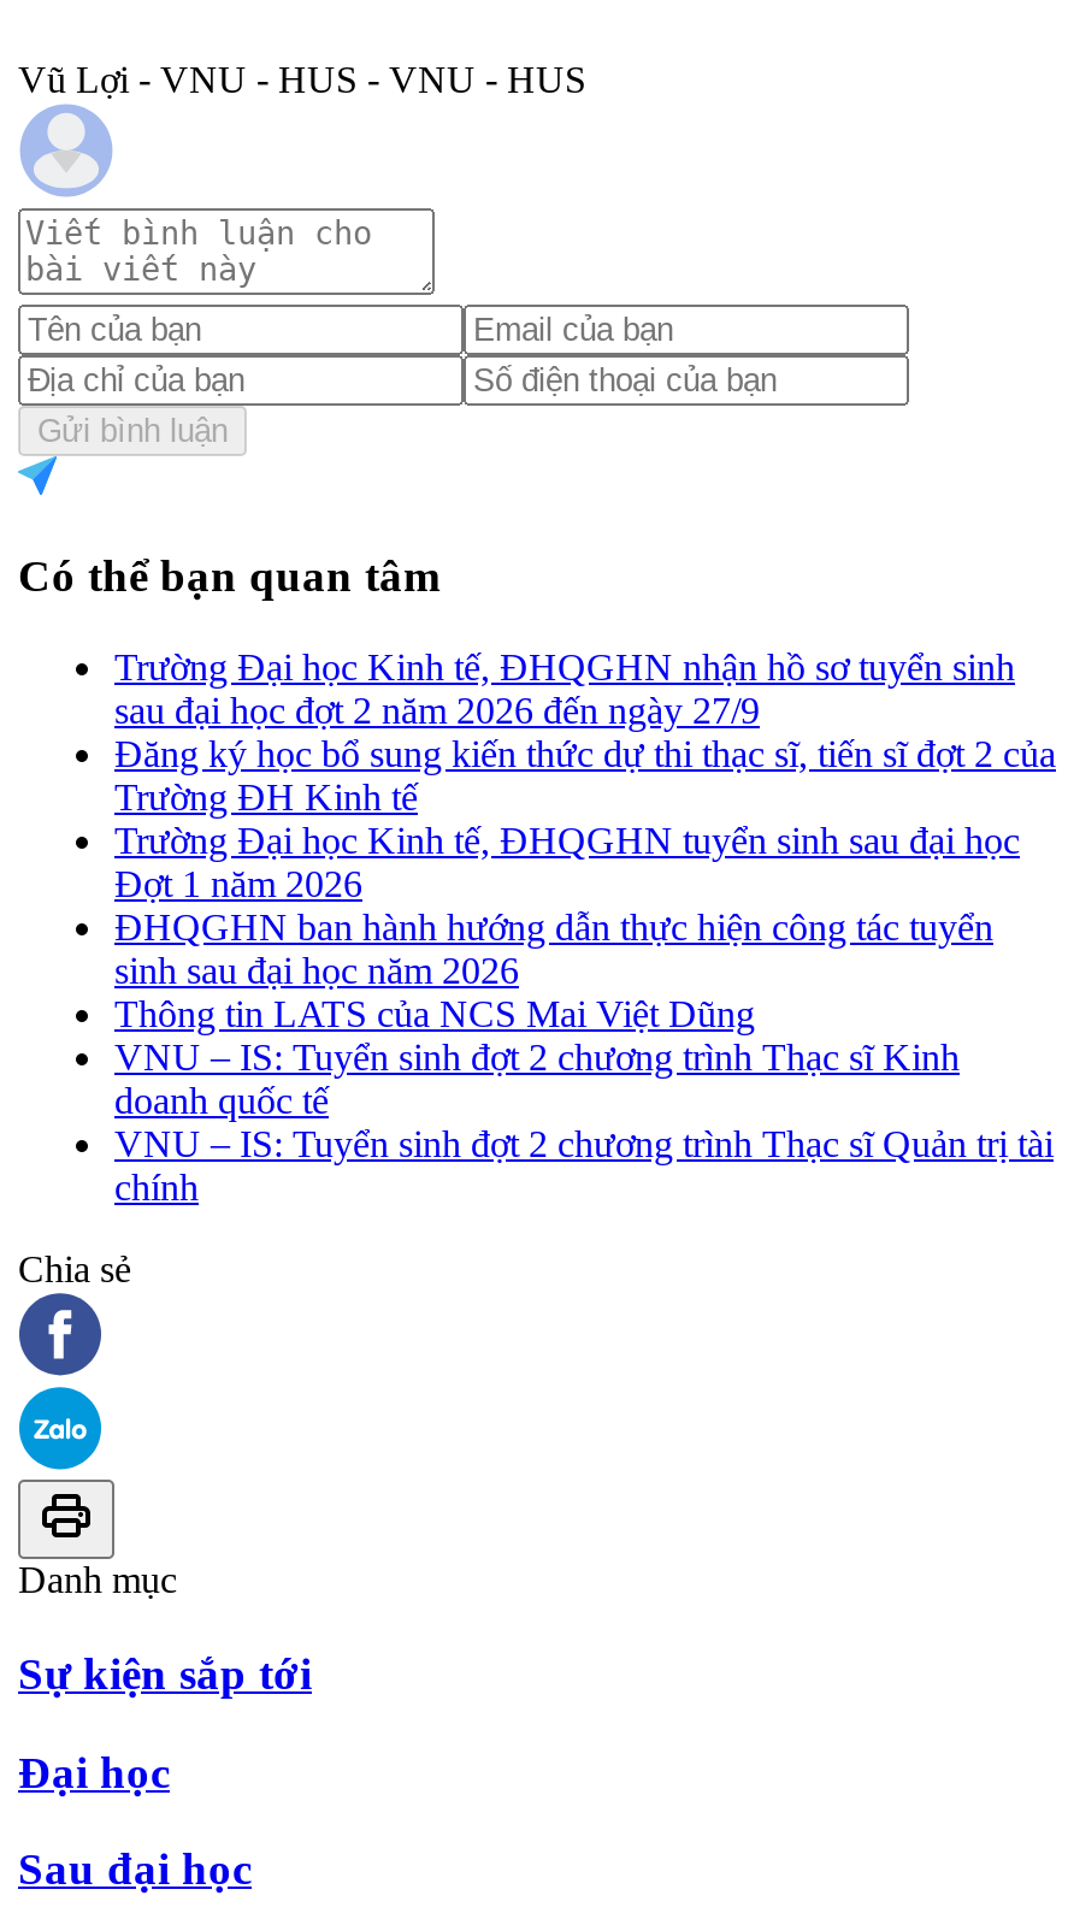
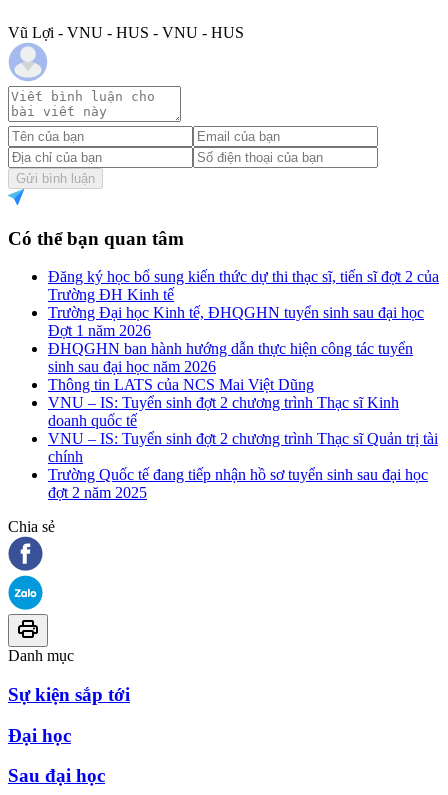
[114,647,1015,731] Trường Đại học Kinh tế, ĐHQGHN nhận hồ sơ tuyển sinh | sau đại học đợt 2 năm 2026 đến ngày 27/9 -> none
moved [114,734,1056,1208] -> [48,268,439,465]: Đăng ký học bổ sung kiến thức dự thi thạc sĩ, tiến sĩ đợt 2 của | Trường ĐH Kinh tế | Trường Đại học Kinh tế, ĐHQGHN tuyển sinh sau đại học | ... | VNU – IS: Tuyển sinh đợt 2 chương trình Thạc sĩ Quản trị tài | chính
none -> [48,466,428,501] Trường Quốc tế đang tiếp nhận hồ sơ tuyển sinh sau đại học | đợt 2 năm 2025

